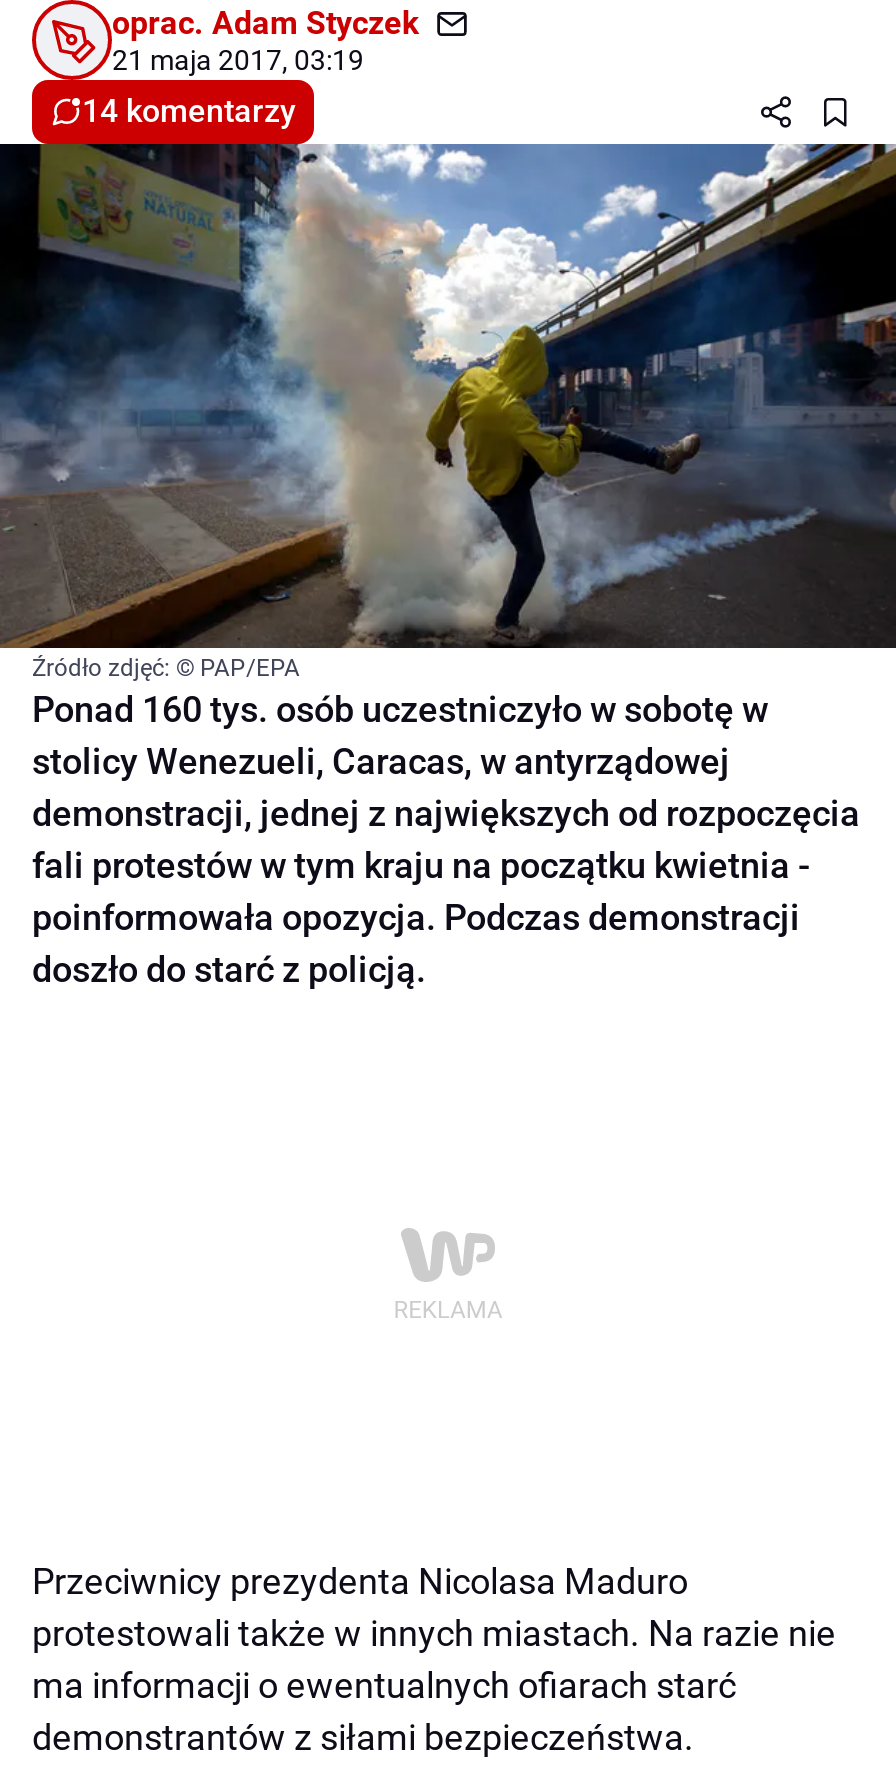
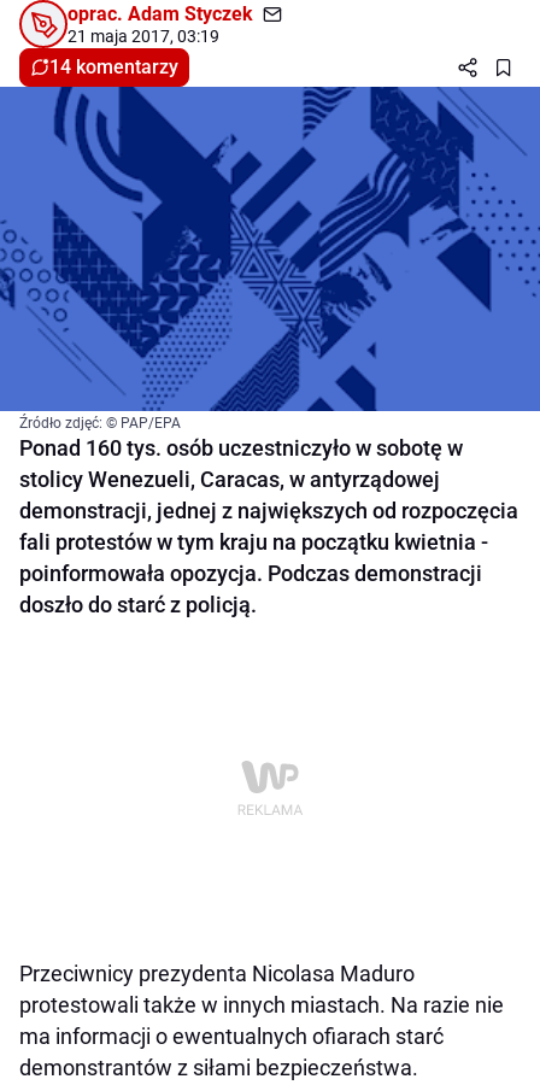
[6,142,890,650] [image] -> [4,86,536,412] [image]

